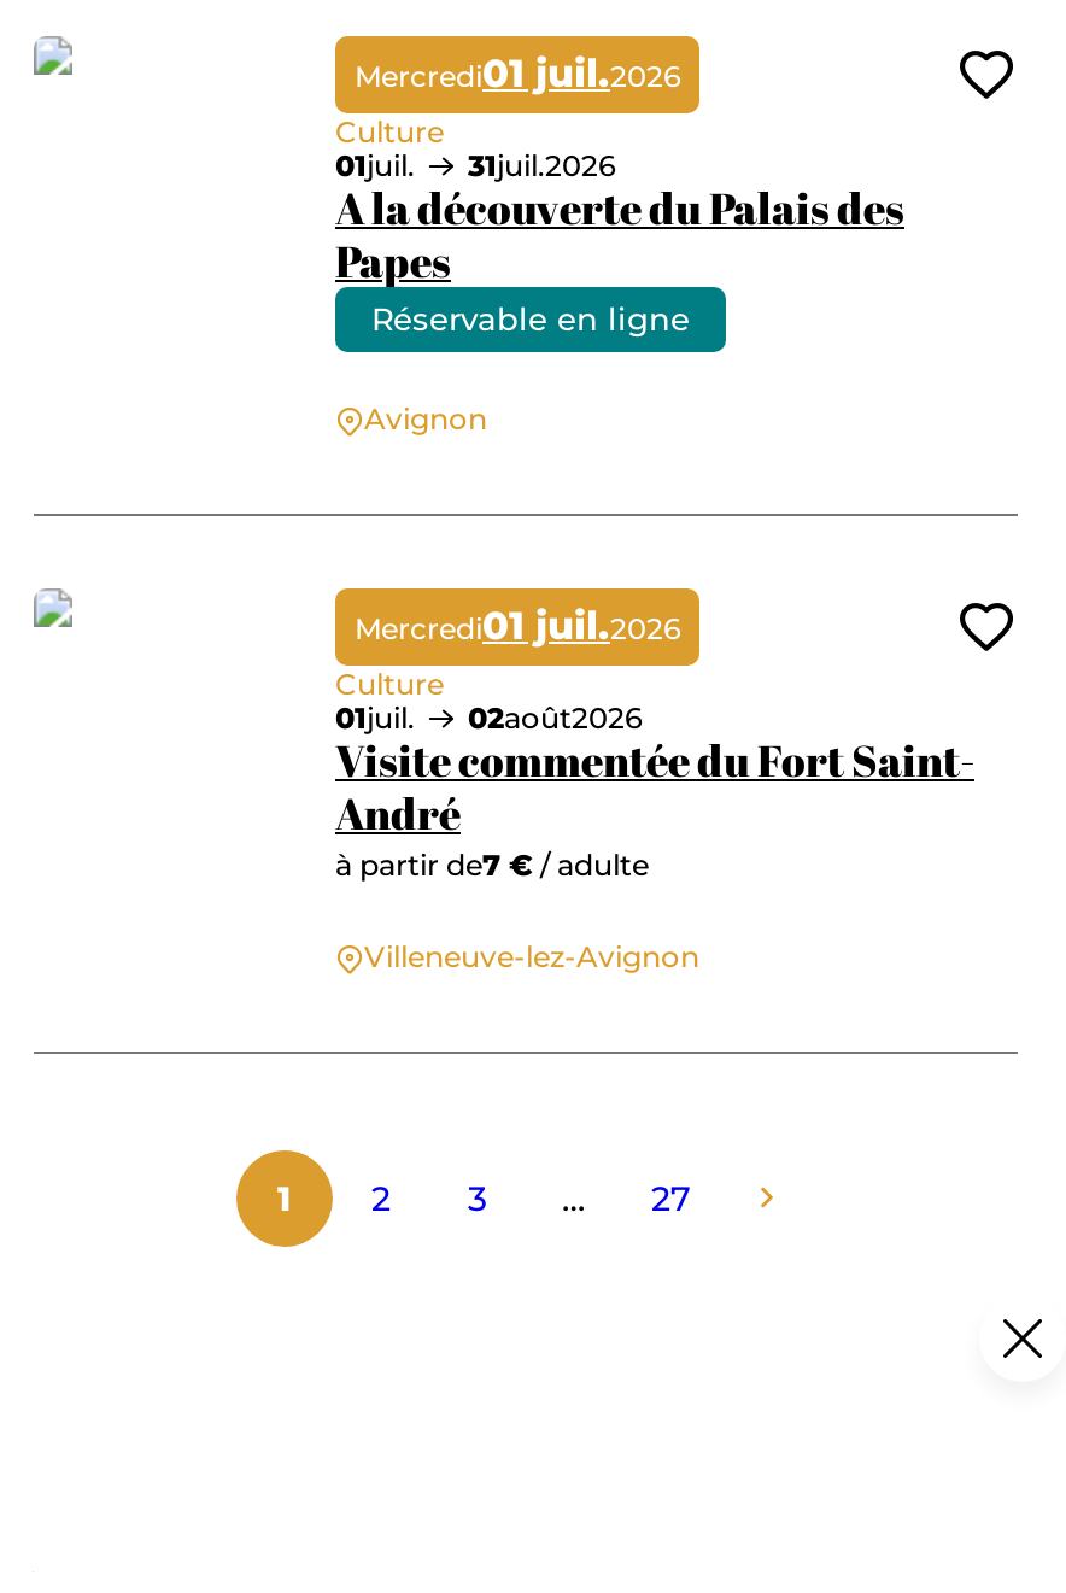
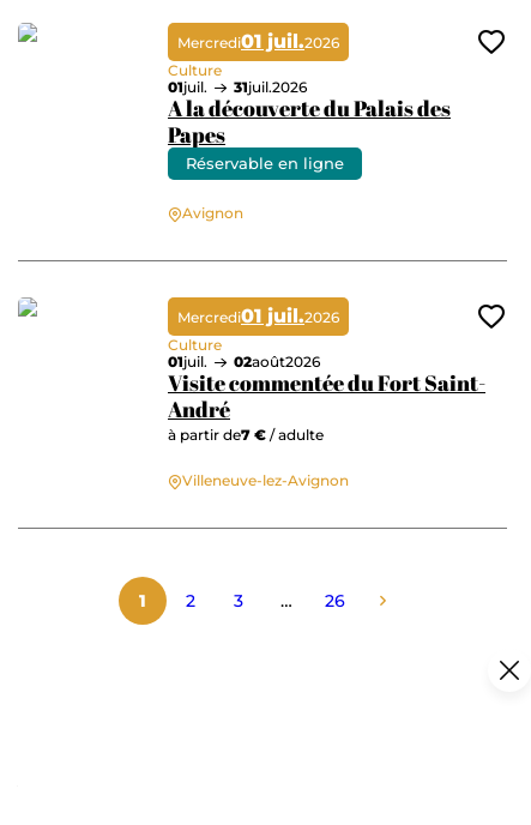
[651,1177,690,1220] 27 -> [324,590,345,612] 26

